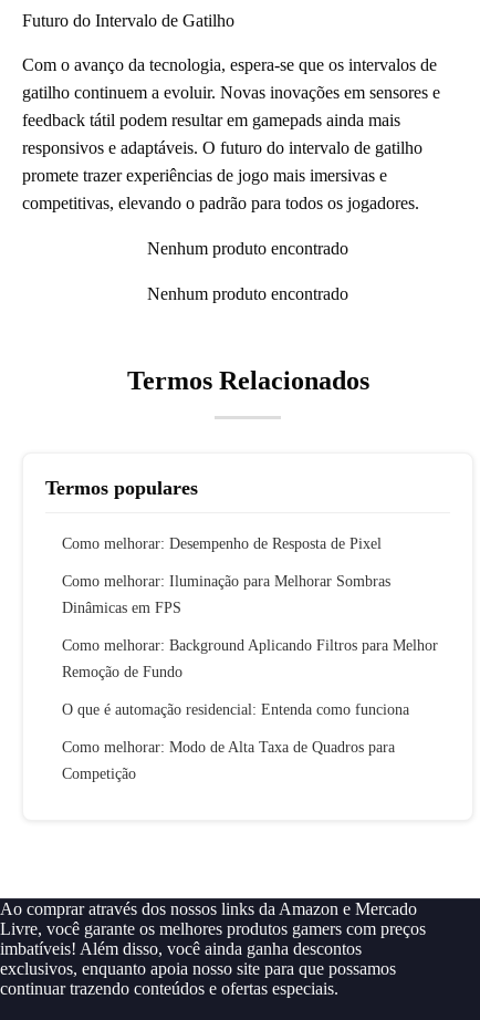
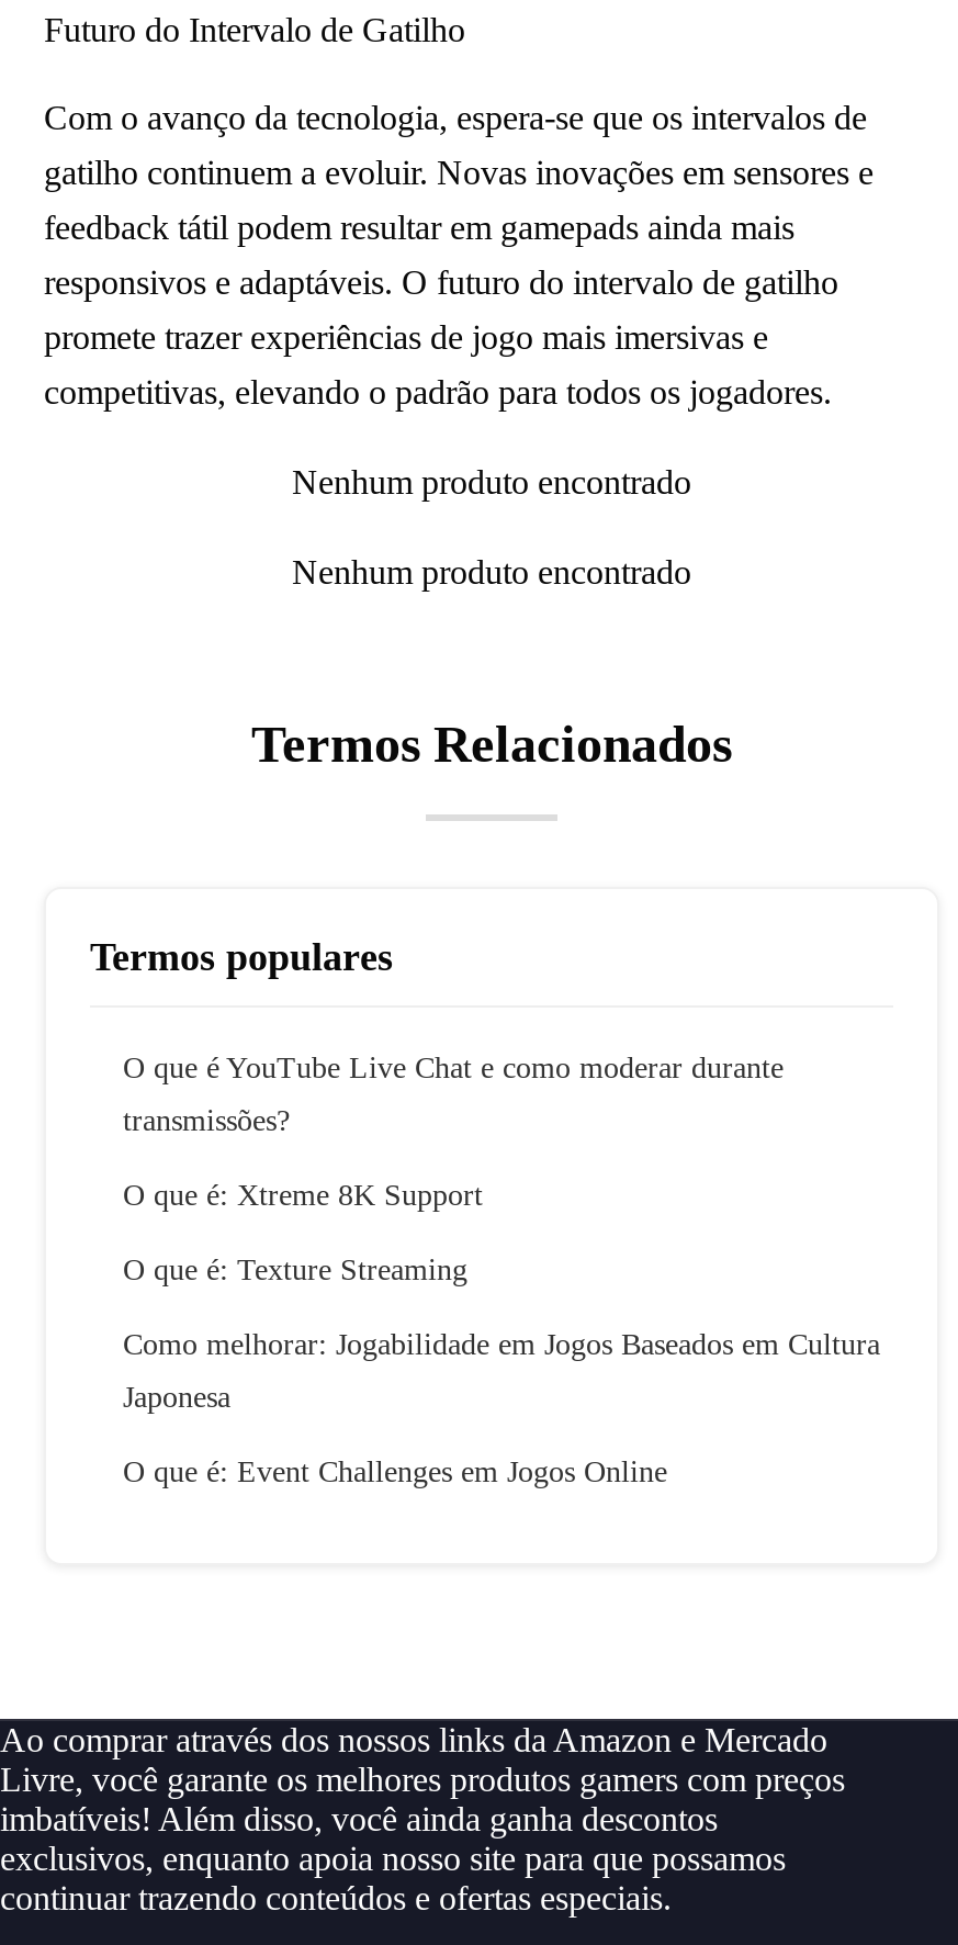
[62,536,438,782] Como melhorar: Desempenho de Resposta de Pixel | Como melhorar: Iluminação para Melhorar Sombras | Dinâmicas em FPS | Como melhorar: Background Aplicando Filtros para Melhor | Remoção de Fundo | O que é automação residencial: Entenda como funciona | Como melhorar: Modo de Alta Taxa de Quadros para | Competição -> [123,1052,880,1489] O que é YouTube Live Chat e como moderar durante | transmissões? | O que é: Xtreme 8K Support | O que é: Texture Streaming | Como melhorar: Jogabilidade em Jogos Baseados em Cultura | Japonesa | O que é: Event Challenges em Jogos Online

